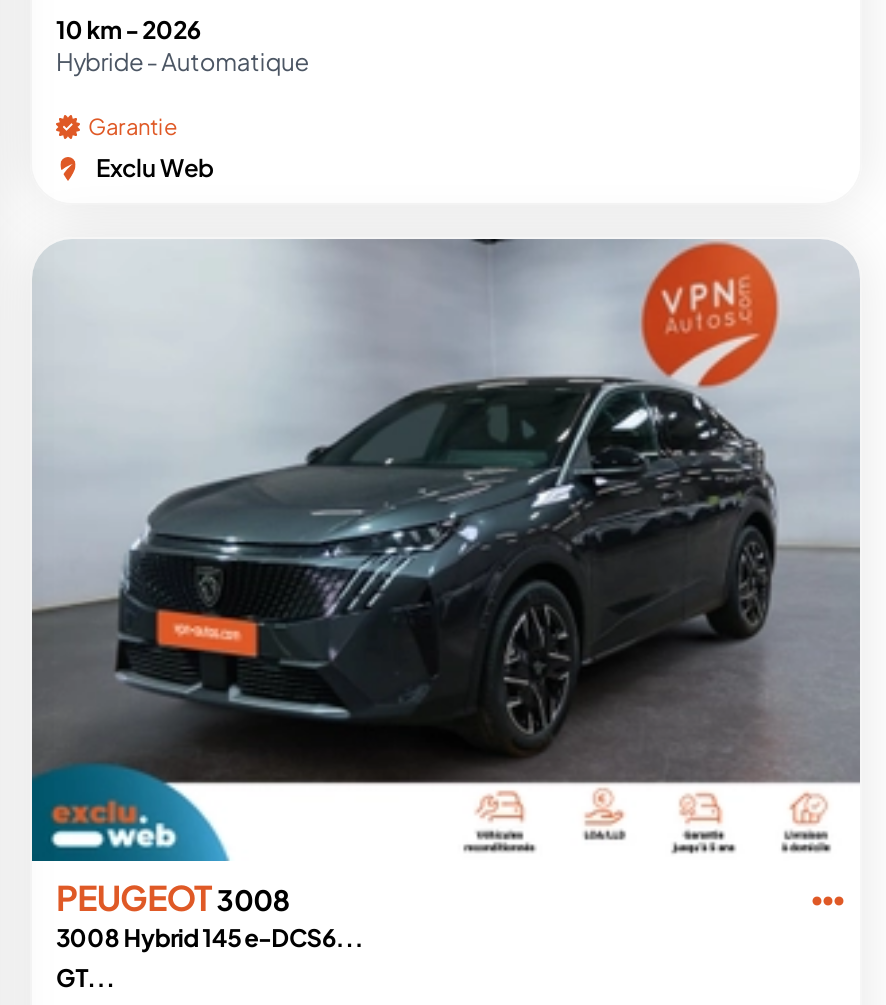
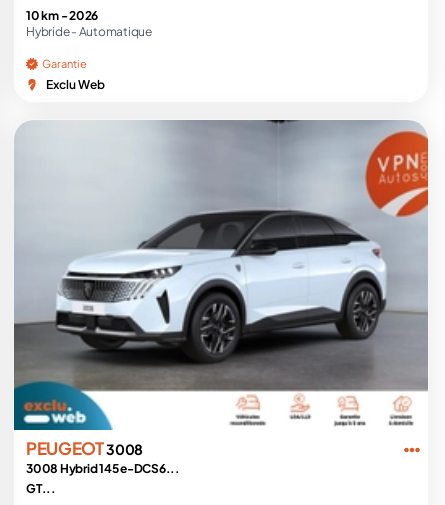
[32,238,860,782] [image] -> [15,120,429,390] [image]

